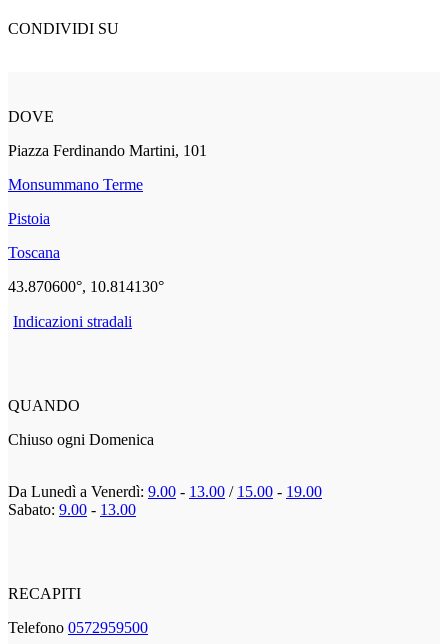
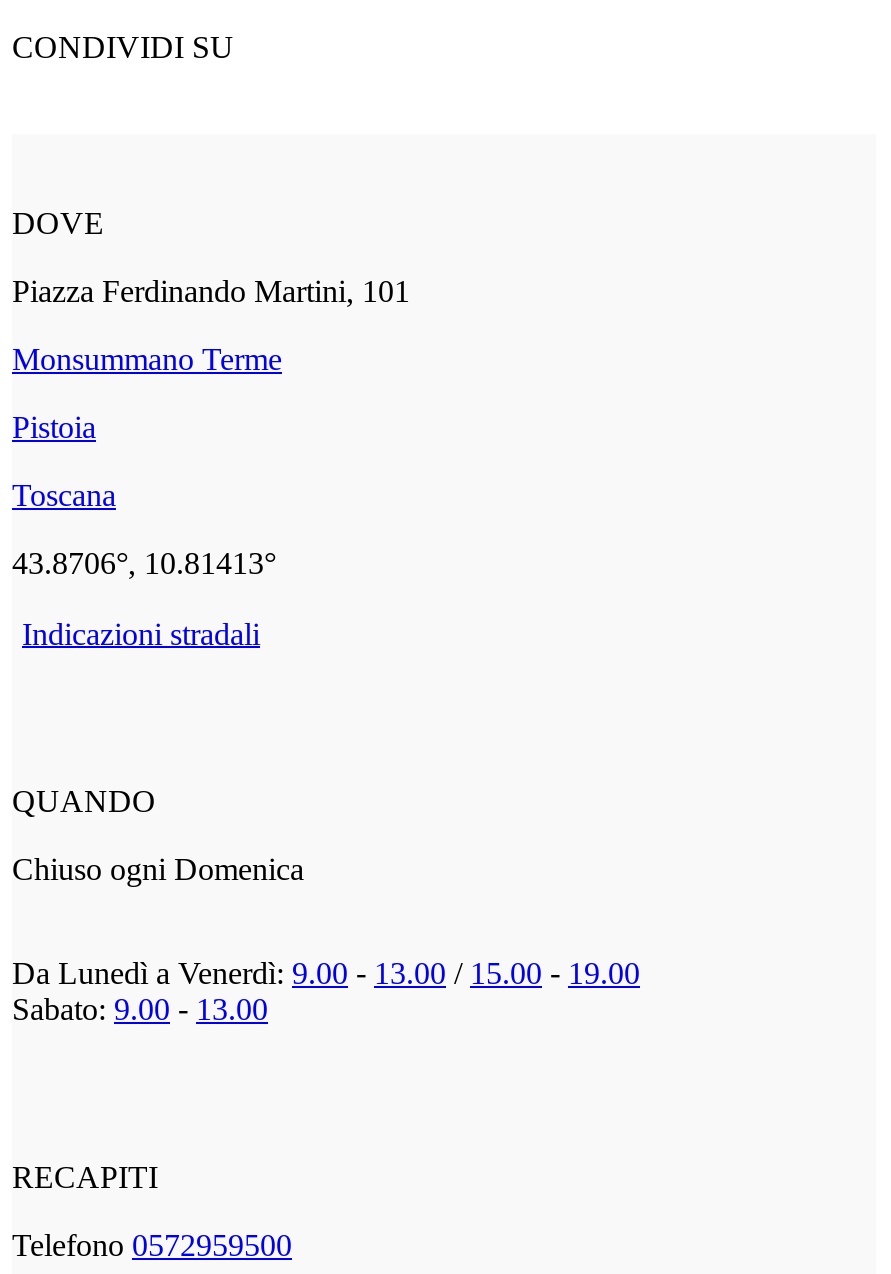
[8,277,164,294] 43.870600°, 10.814130° -> [12,545,276,579] 43.8706°, 10.81413°

